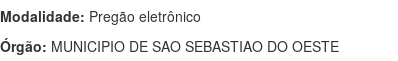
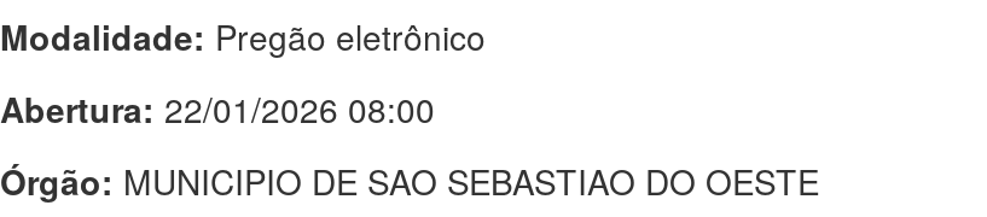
none -> [0,84,435,133] Abertura: 22/01/2026 08:00

